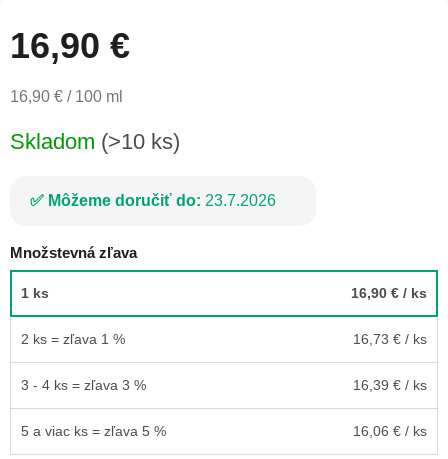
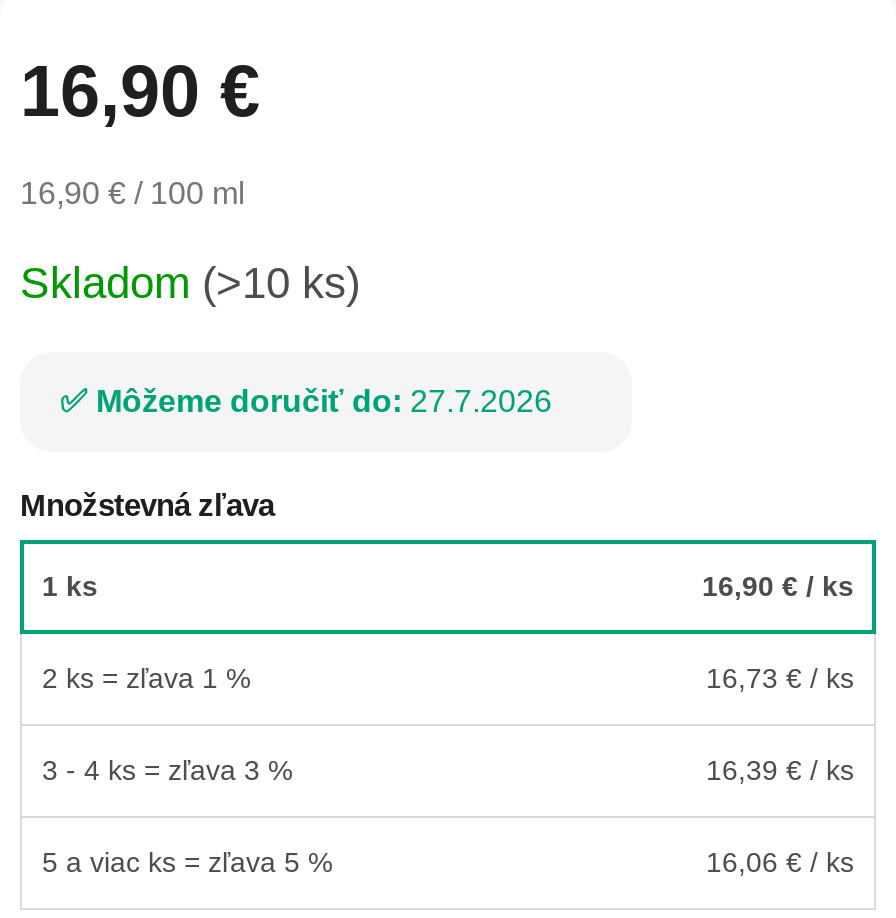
[48,192,276,209] Môžeme doručiť do: 23.7.2026 -> [96,383,552,417] Môžeme doručiť do: 27.7.2026

